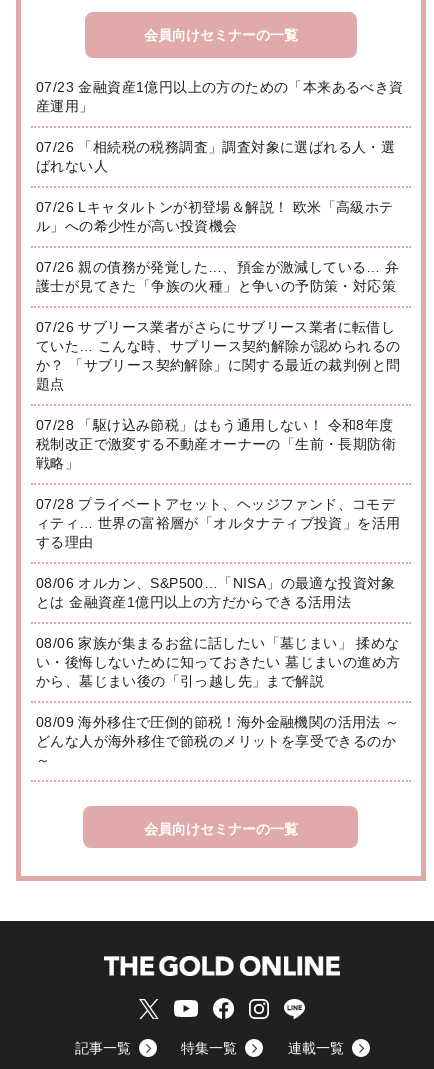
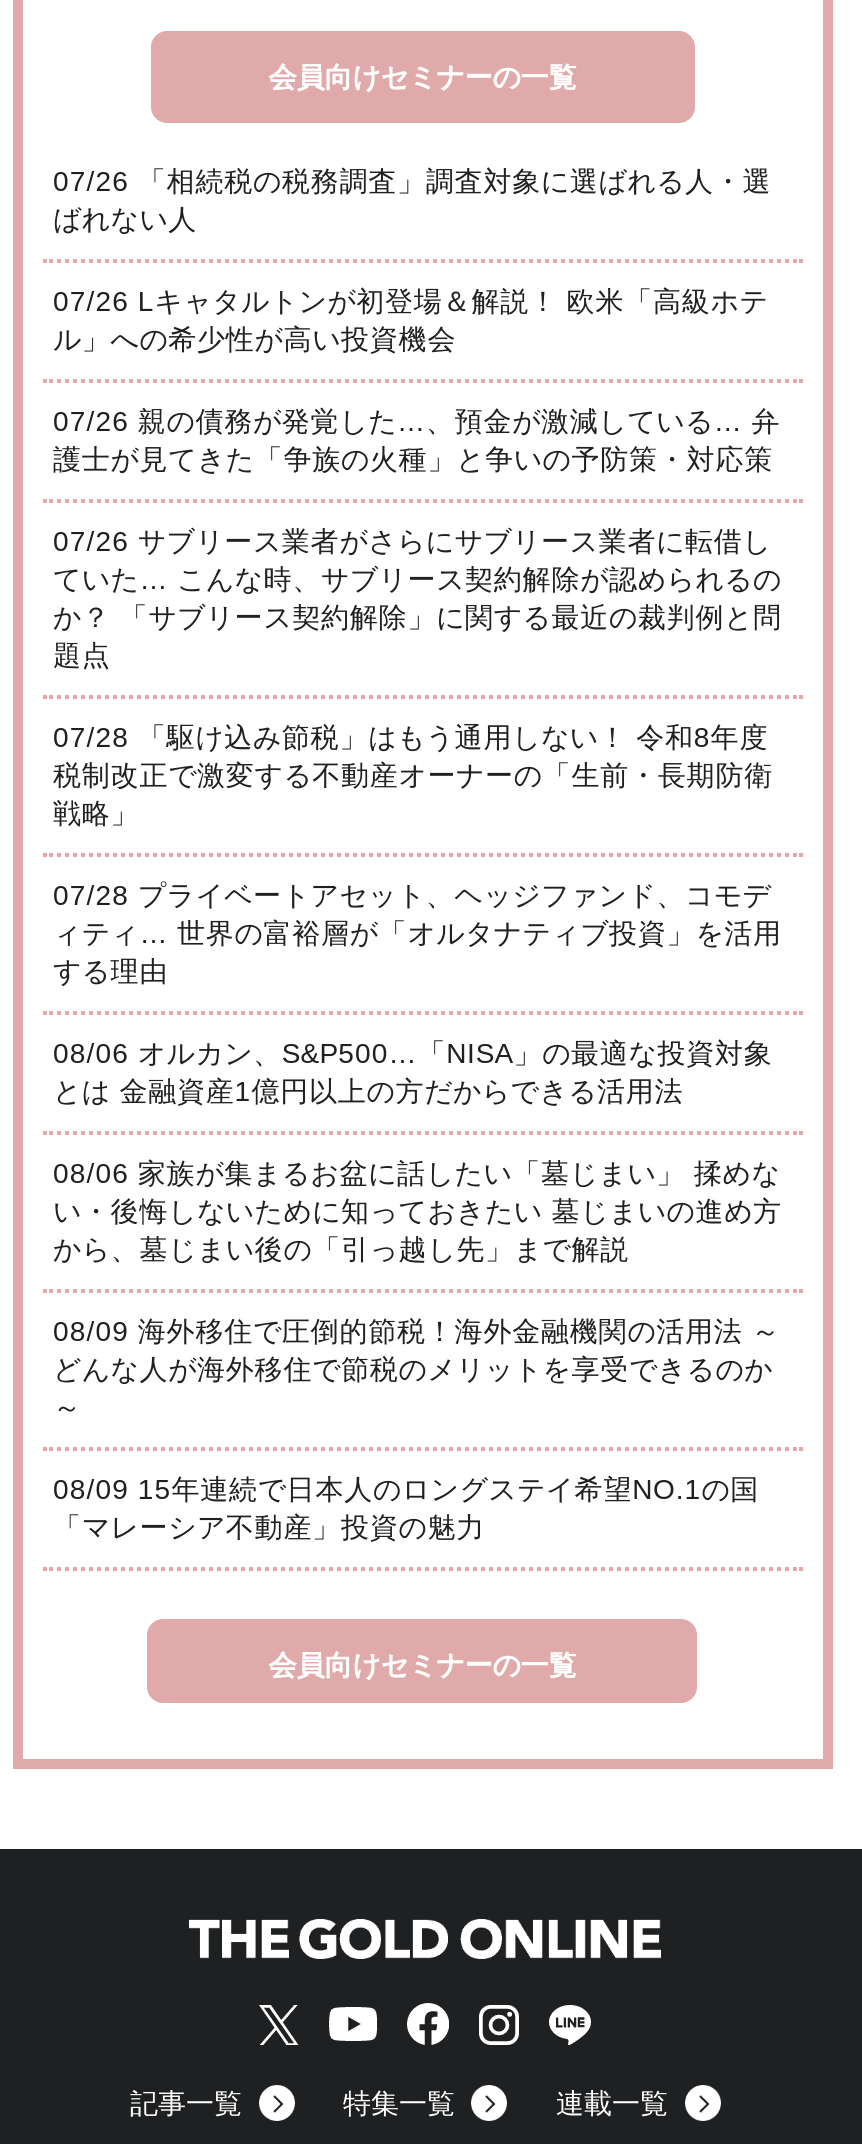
[36,79,404,114] 07/23 金融資産1億円以上の方のための「本来あるべき資 | 産運用」 -> none
moved [36,139,400,749] -> [53,165,782,1385]: 07/26 「相続税の税務調査」調査対象に選ばれる人・選 | ばれない人 | 07/26 Lキャタルトンが初登場＆解説！ 欧米「高級ホテ | ... | 08/09 海外移住で圧倒的節税！海外金融機関の活用法 ～ | どんな人が海外移住で節税のメリットを享受できるのか
none -> [53,1473,759,1543] 08/09 15年連続で日本人のロングステイ希望NO.1の国 | 「マレーシア不動産」投資の魅力

